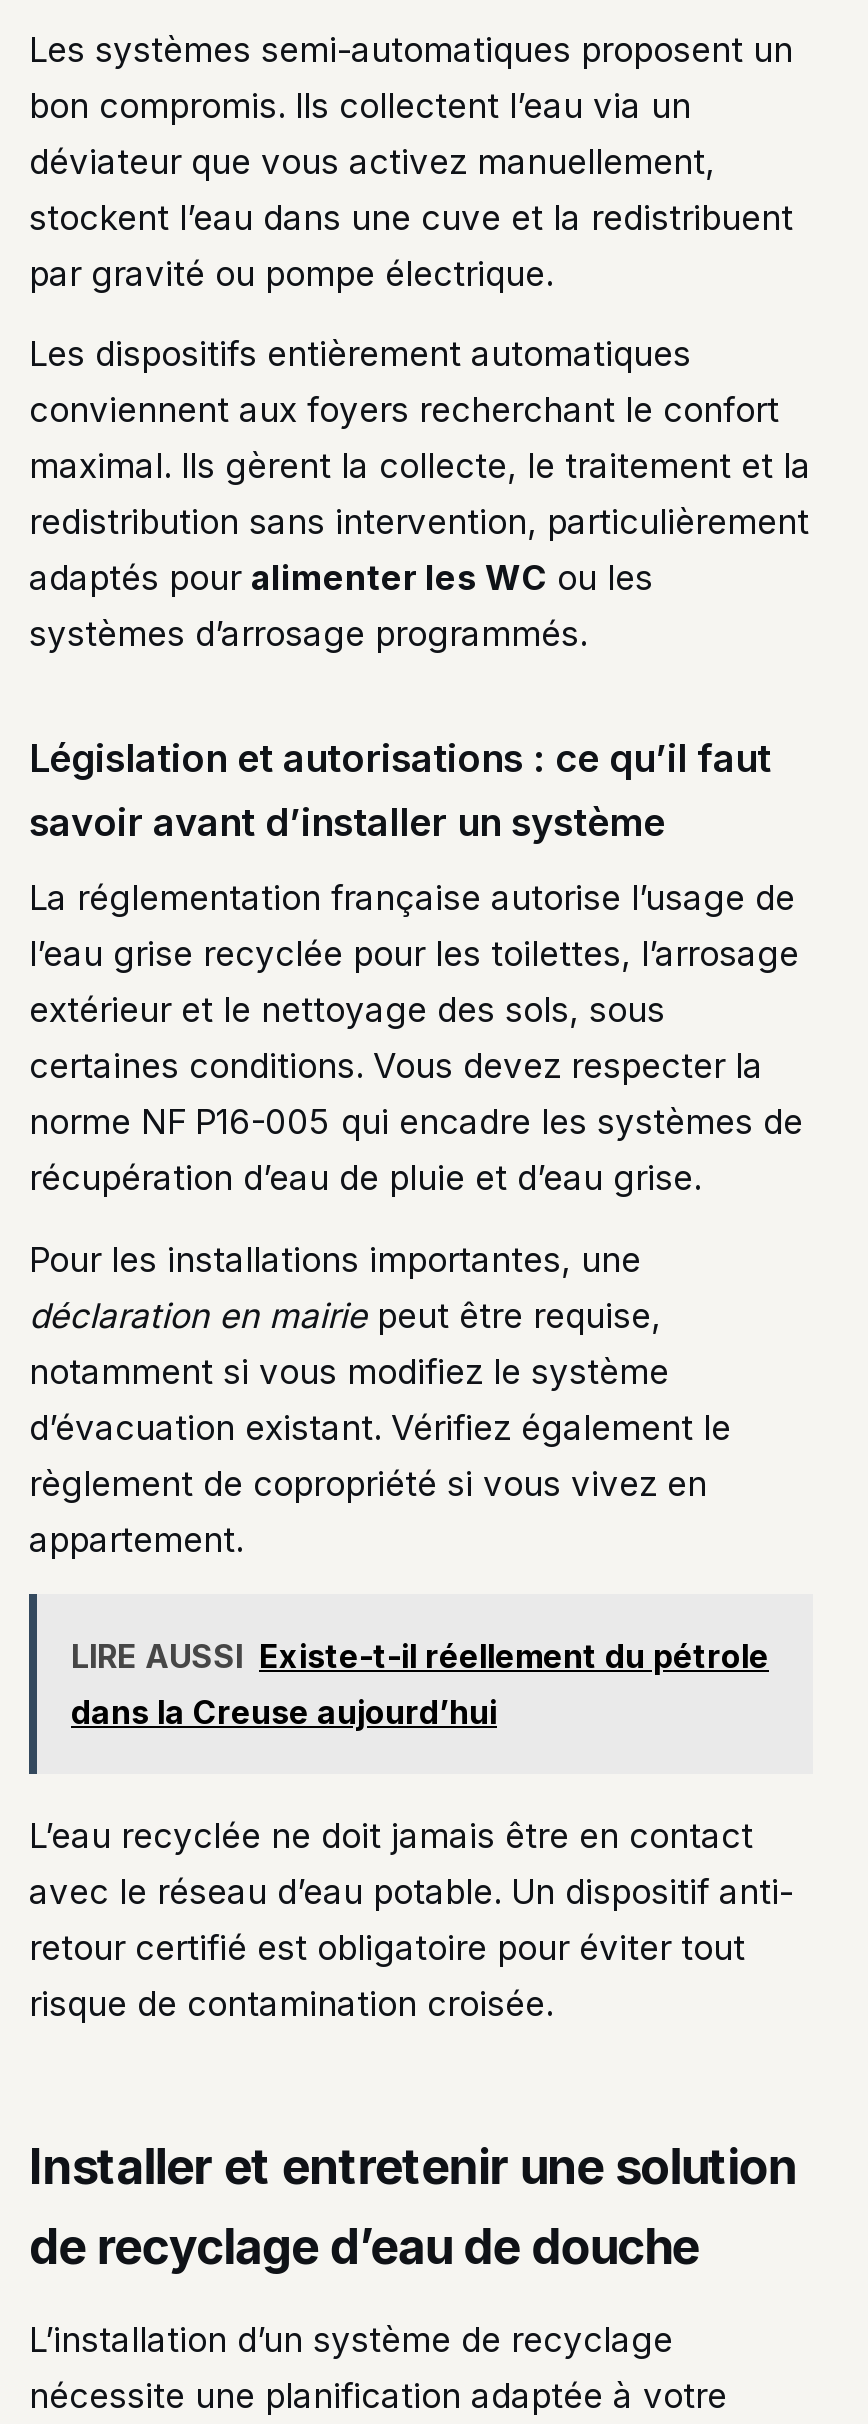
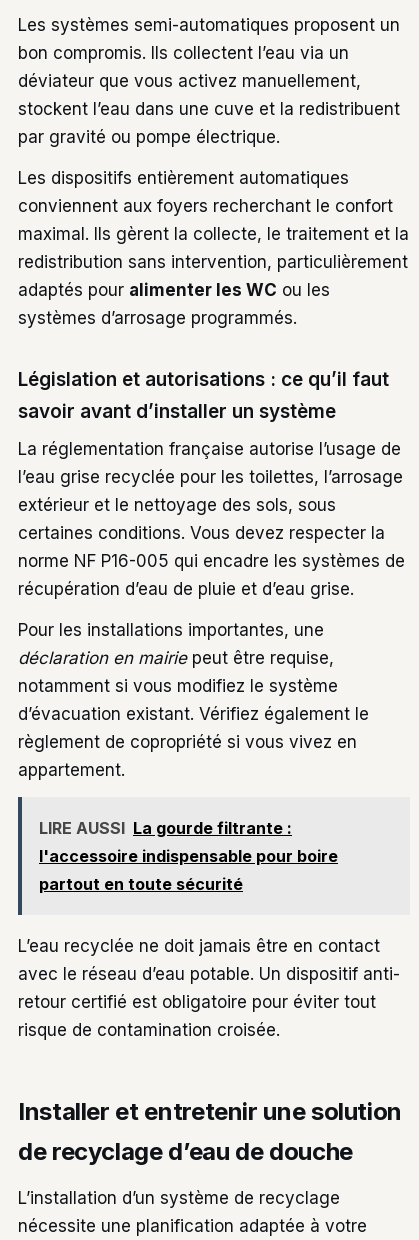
[71,1636,769,1732] LIRE AUSSI Existe-t-il réellement du pétrole | dans la Creuse aujourd’hui -> [39,818,338,894] LIRE AUSSI La gourde filtrante : | l'accessoire indispensable pour boire | partout en toute sécurité

